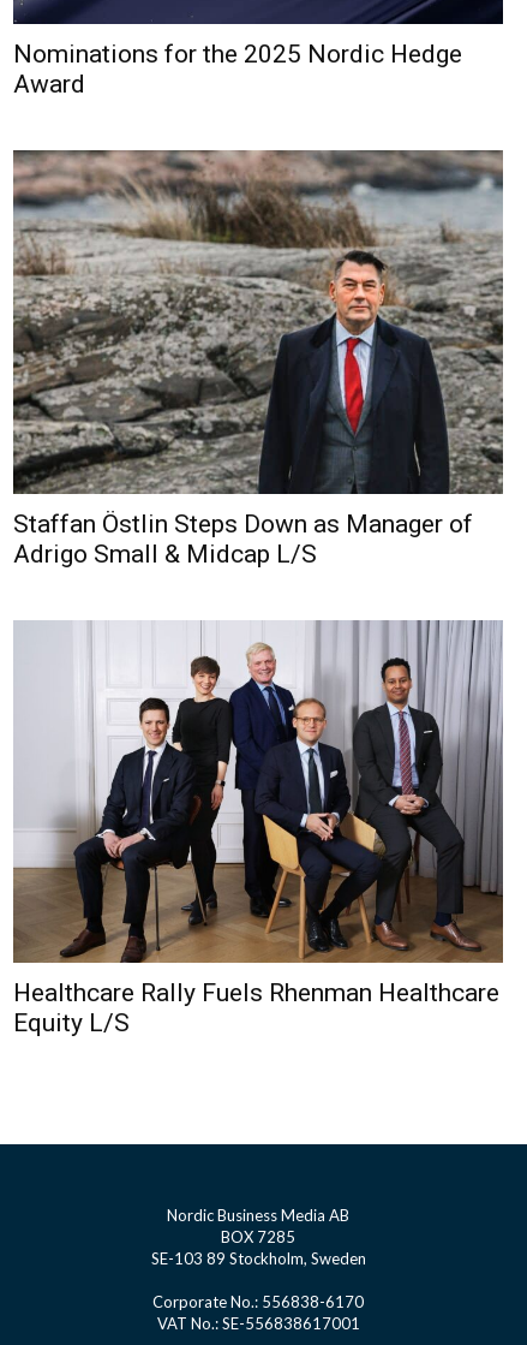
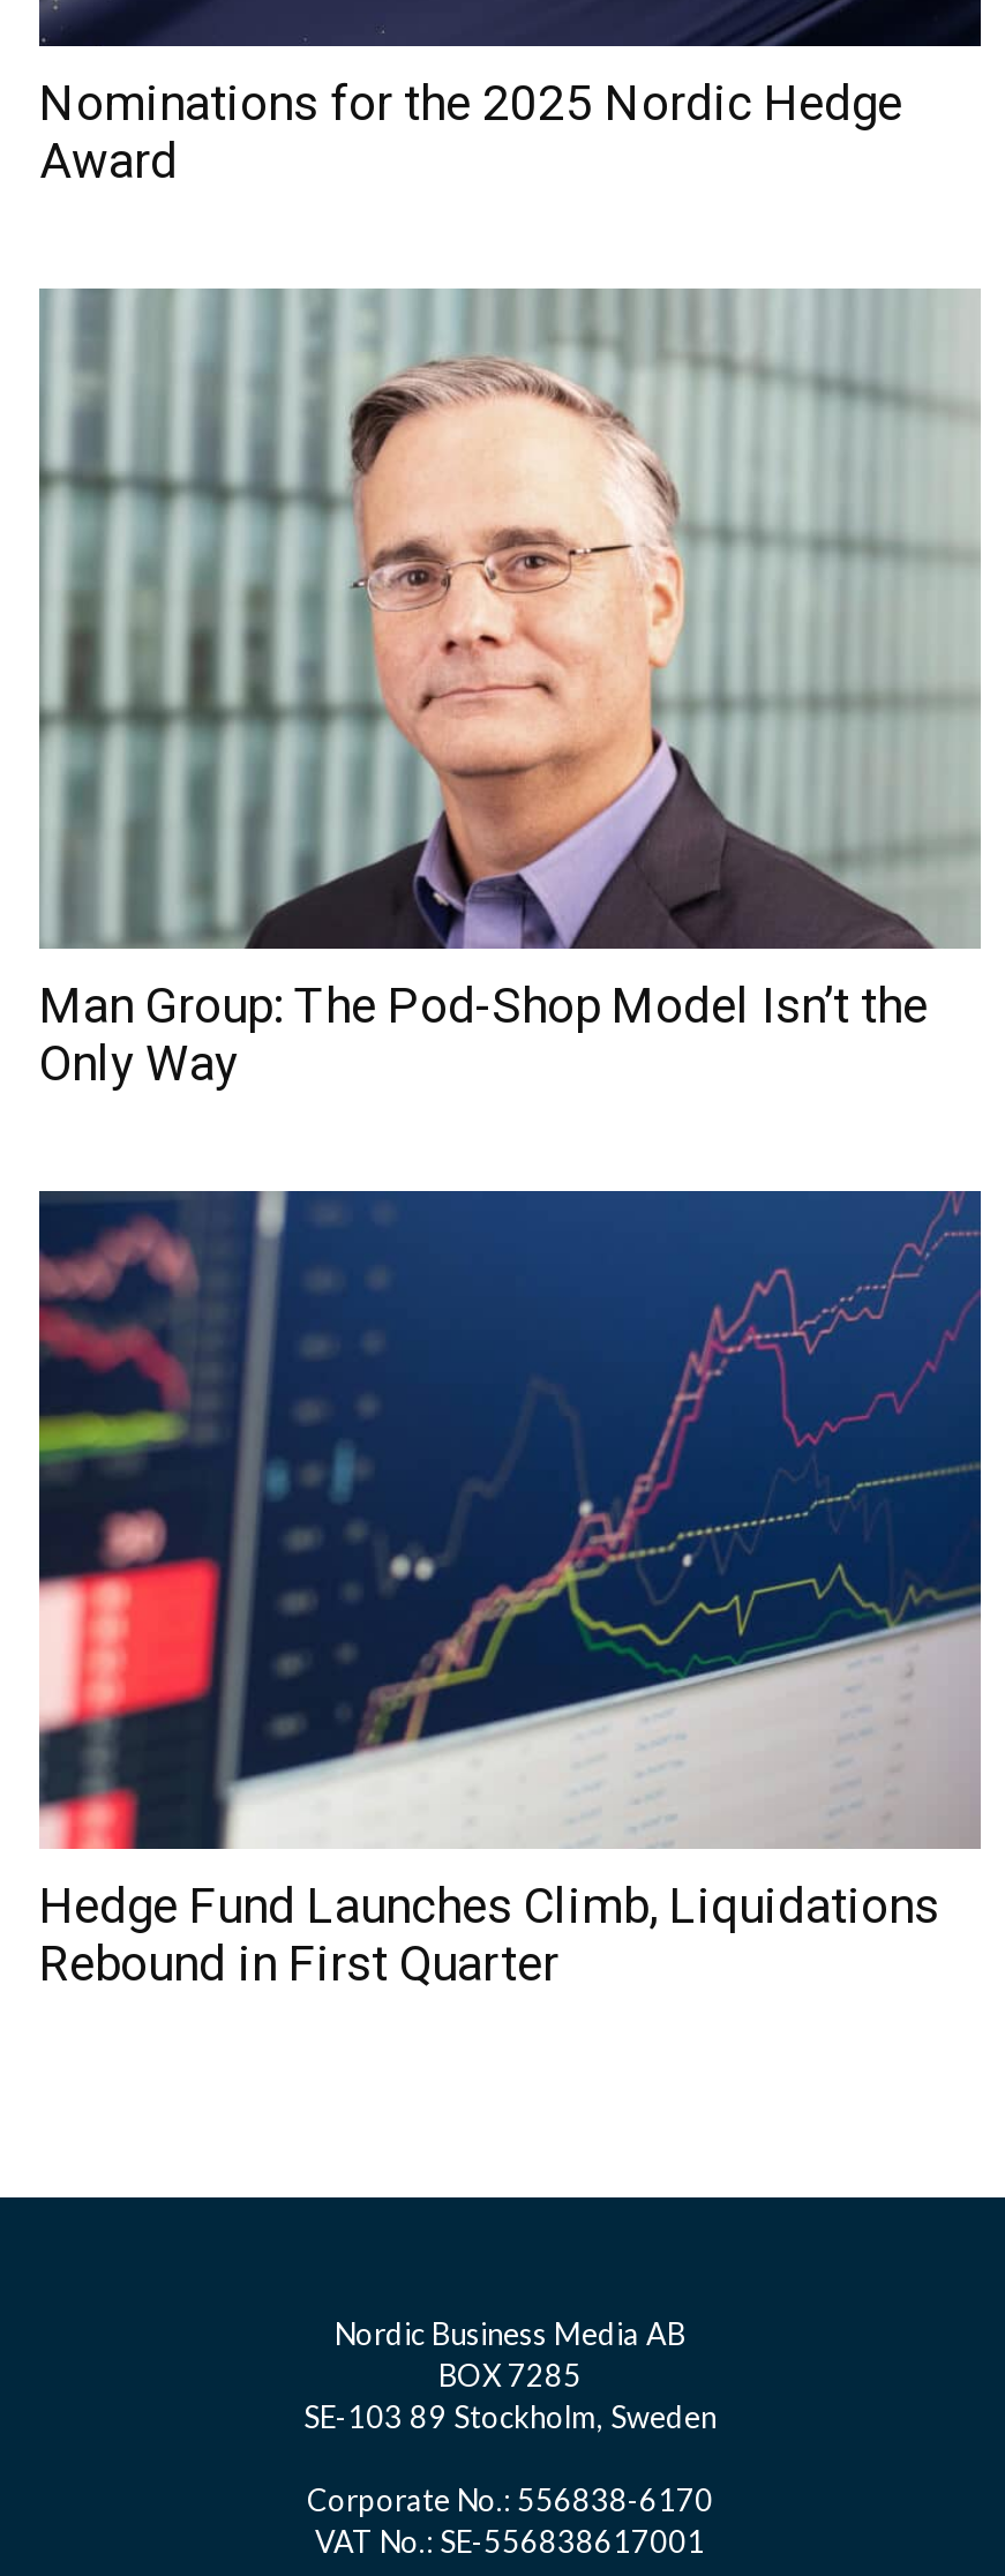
[13,150,503,568] [image] | Staffan Östlin Steps Down as Manager of | Adrigo Small & Midcap L/S -> [39,289,978,1091] [image] | Man Group: The Pod-Shop Model Isn’t the | Only Way
[12,620,504,1038] [image] | Healthcare Rally Fuels Rhenman Healthcare | Equity L/S -> [37,1189,983,1993] [image] | Hedge Fund Launches Climb, Liquidations | Rebound in First Quarter

